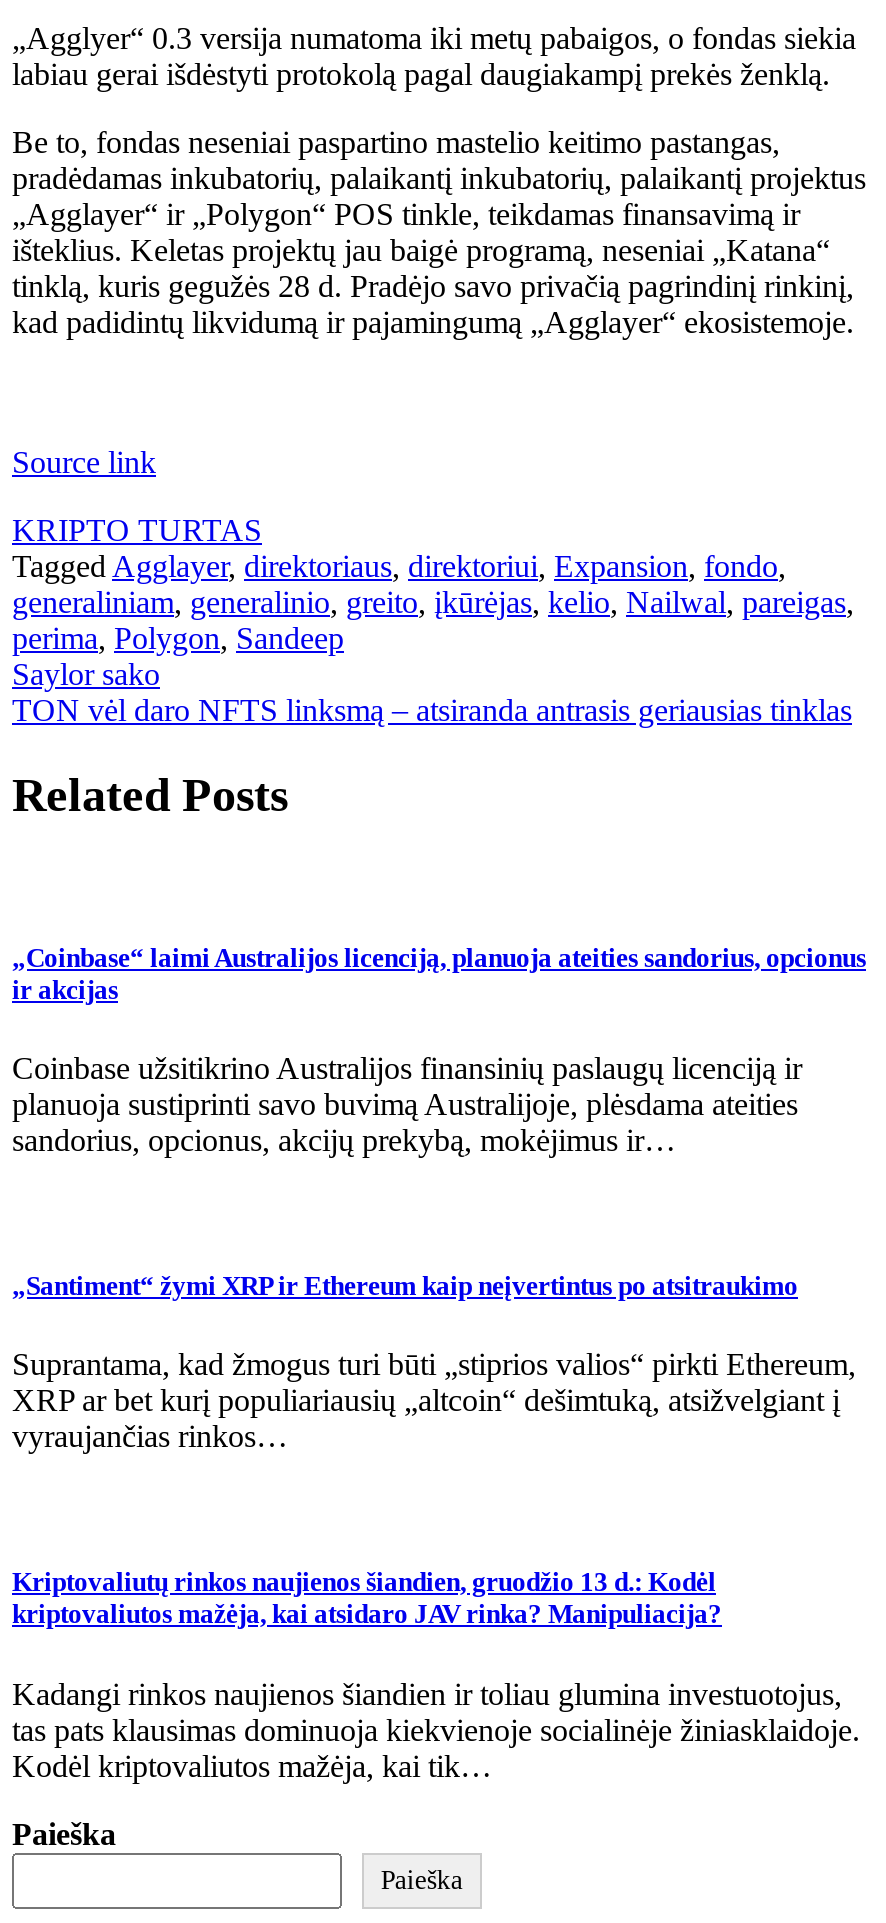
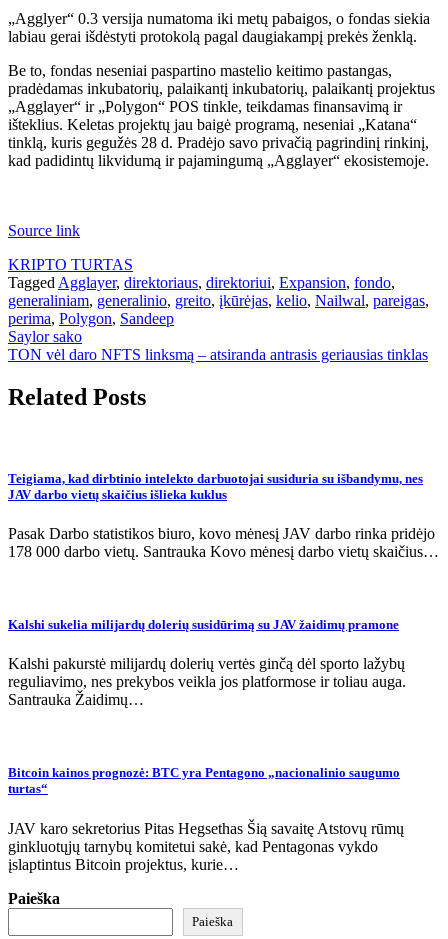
[12,943,866,1005] „Coinbase“ laimi Australijos licenciją, planuoja ateities sandorius, opcionus | ir akcijas -> [8,471,423,502] Teigiama, kad dirbtinio intelekto darbuotojai susiduria su išbandymu, nes | JAV darbo vietų skaičius išlieka kuklus
[12,1051,802,1157] Coinbase užsitikrino Australijos finansinių paslaugų licenciją ir | planuoja sustiprinti savo buvimą Australijoje, plėsdama ateities | sandorius, opcionus, akcijų prekybą, mokėjimus ir… -> [8,525,439,560] Pasak Darbo statistikos biuro, kovo mėnesį JAV darbo rinka pridėjo | 178 000 darbo vietų. Santrauka Kovo mėnesį darbo vietų skaičius…
[12,1271,798,1301] „Santiment“ žymi XRP ir Ethereum kaip neįvertintus po atsitraukimo -> [8,617,399,632] Kalshi sukelia milijardų dolerių susidūrimą su JAV žaidimų pramone
[12,1348,856,1454] Suprantama, kad žmogus turi būti „stiprios valios“ pirkti Ethereum, | XRP ar bet kurį populiariausių „altcoin“ dešimtuką, atsižvelgiant į | vyraujančias rinkos… -> [8,655,406,708] Kalshi pakurstė milijardų dolerių vertės ginčą dėl sporto lažybų | reguliavimo, nes prekybos veikla jos platformose ir toliau auga. | Santrauka Žaidimų…
[12,1568,722,1630] Kriptovaliutų rinkos naujienos šiandien, gruodžio 13 d.: Kodėl | kriptovaliutos mažėja, kai atsidaro JAV rinka? Manipuliacija? -> [8,765,400,796] Bitcoin kainos prognozė: BTC yra Pentagono „nacionalinio saugumo | turtas“
[12,1676,860,1782] Kadangi rinkos naujienos šiandien ir toliau glumina investuotojus, | tas pats klausimas dominuoja kiekvienoje socialinėje žiniasklaidoje. | Kodėl kriptovaliutos mažėja, kai tik… -> [8,820,404,873] JAV karo sekretorius Pitas Hegsethas Šią savaitę Atstovų rūmų | ginkluotųjų tarnybų komitetui sakė, kad Pentagonas vykdo | įslaptintus Bitcoin projektus, kurie…

